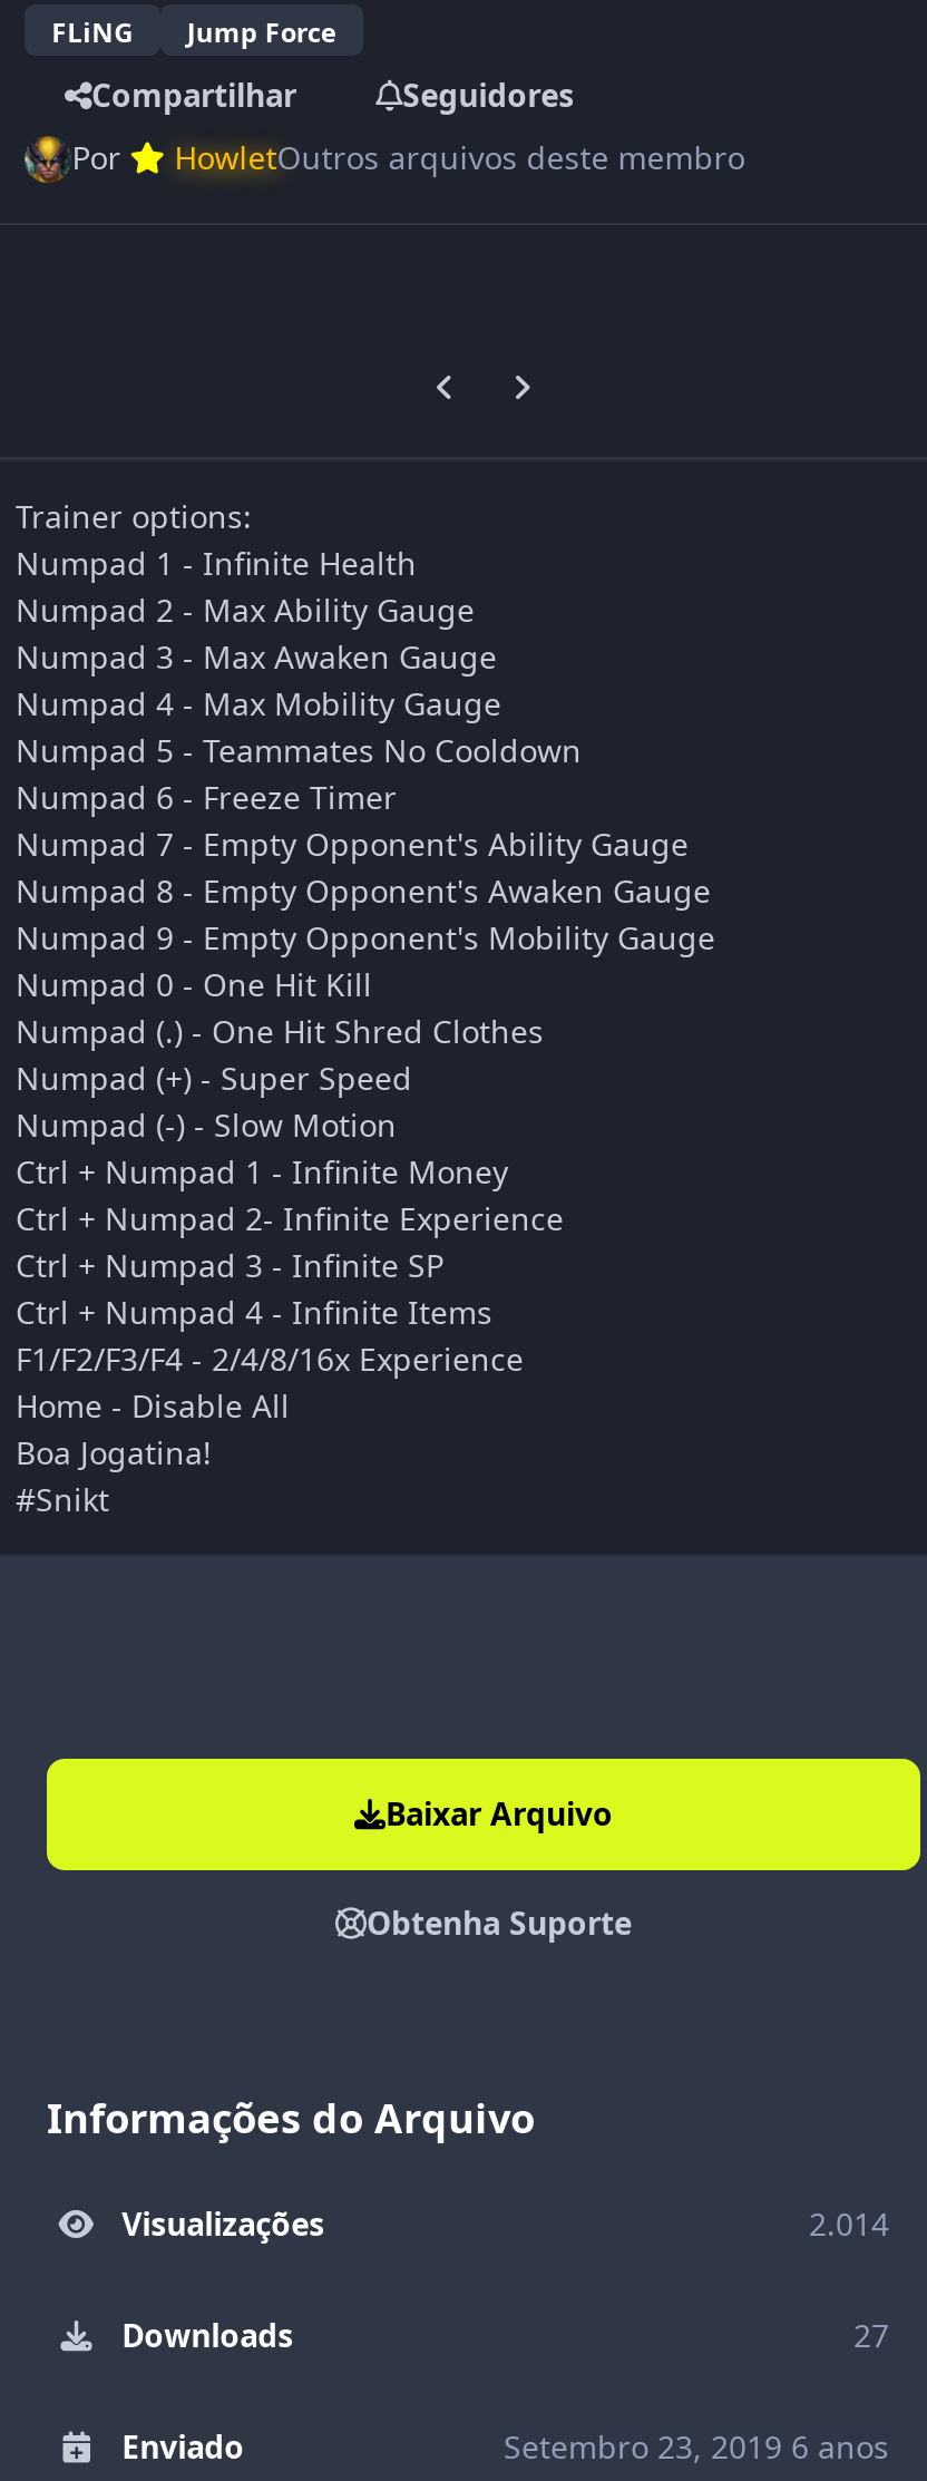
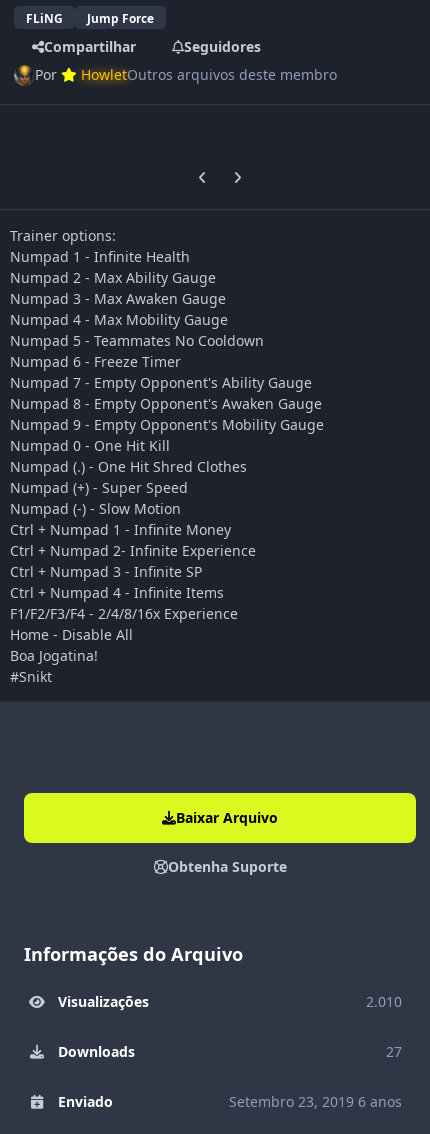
[809,2203,889,2245] 2.014 -> [366,992,402,1011] 2.010

